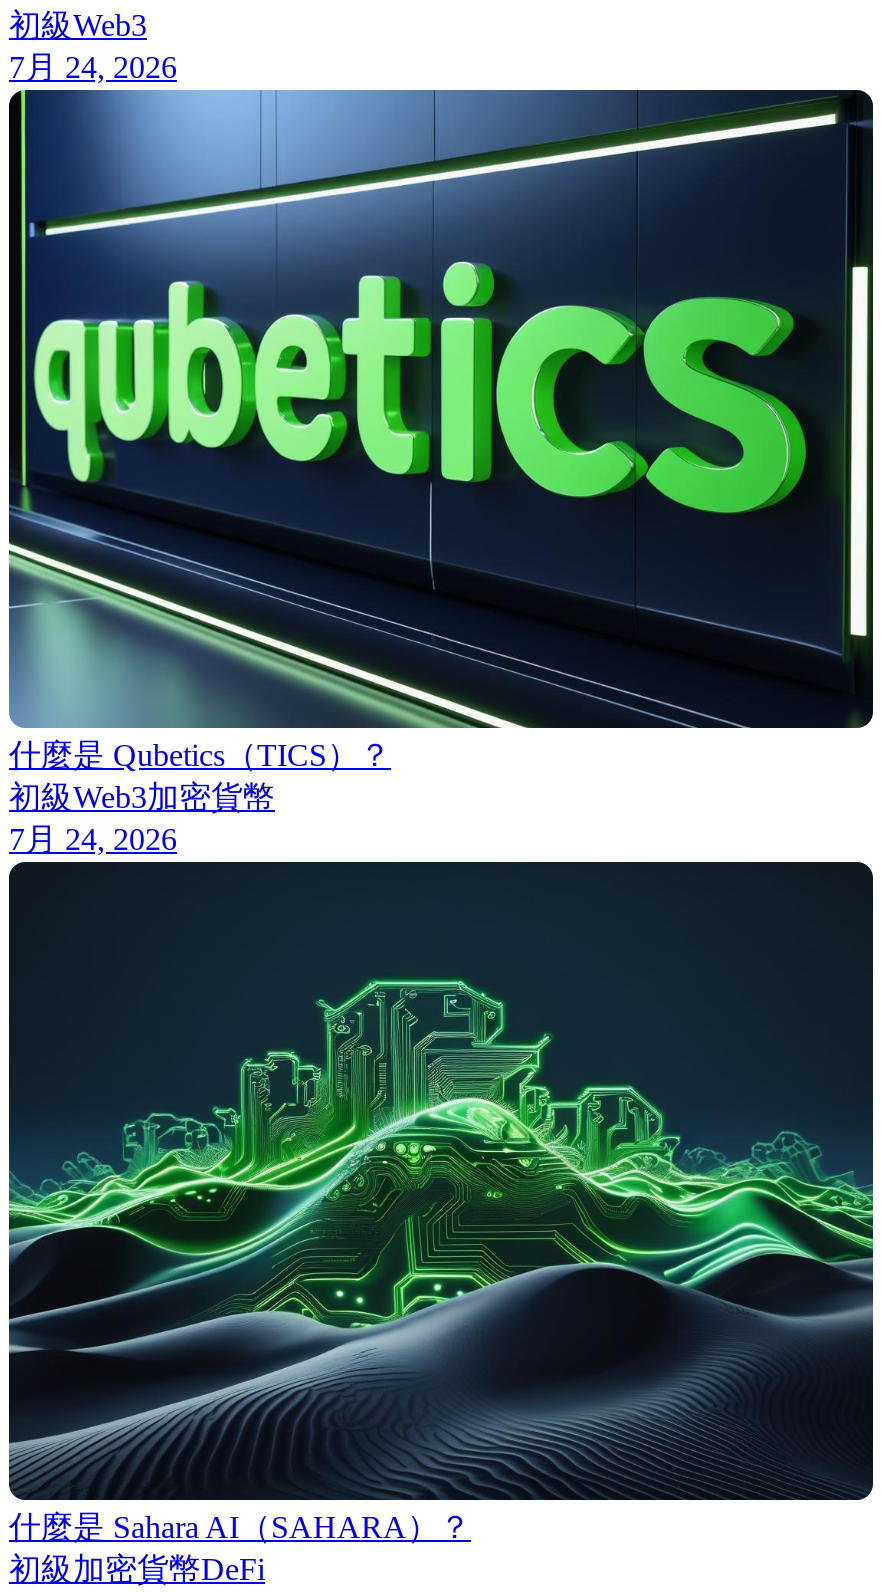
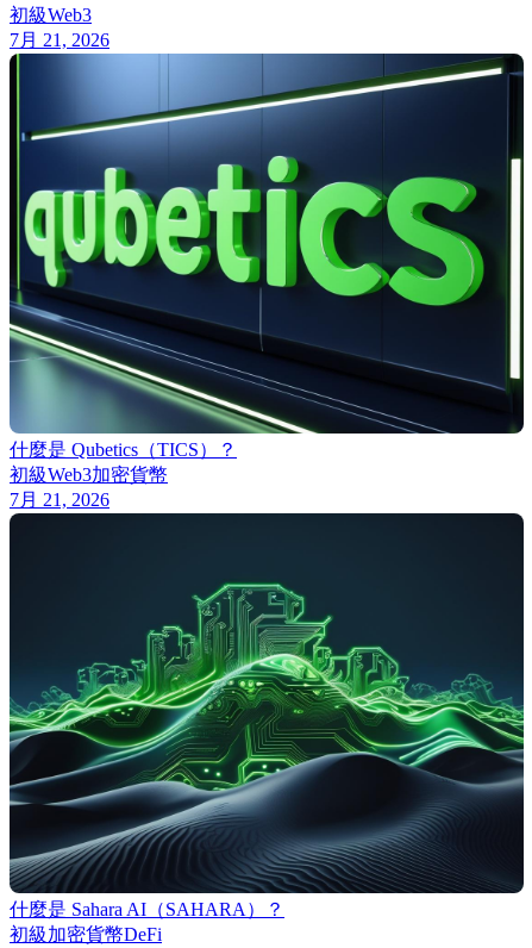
[9,49,177,83] 7月 24, 2026 -> [10,29,109,50] 7月 21, 2026
[9,821,177,855] 7月 24, 2026 -> [10,489,109,509] 7月 21, 2026

